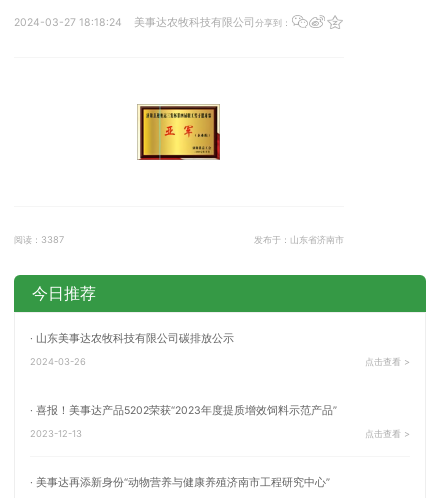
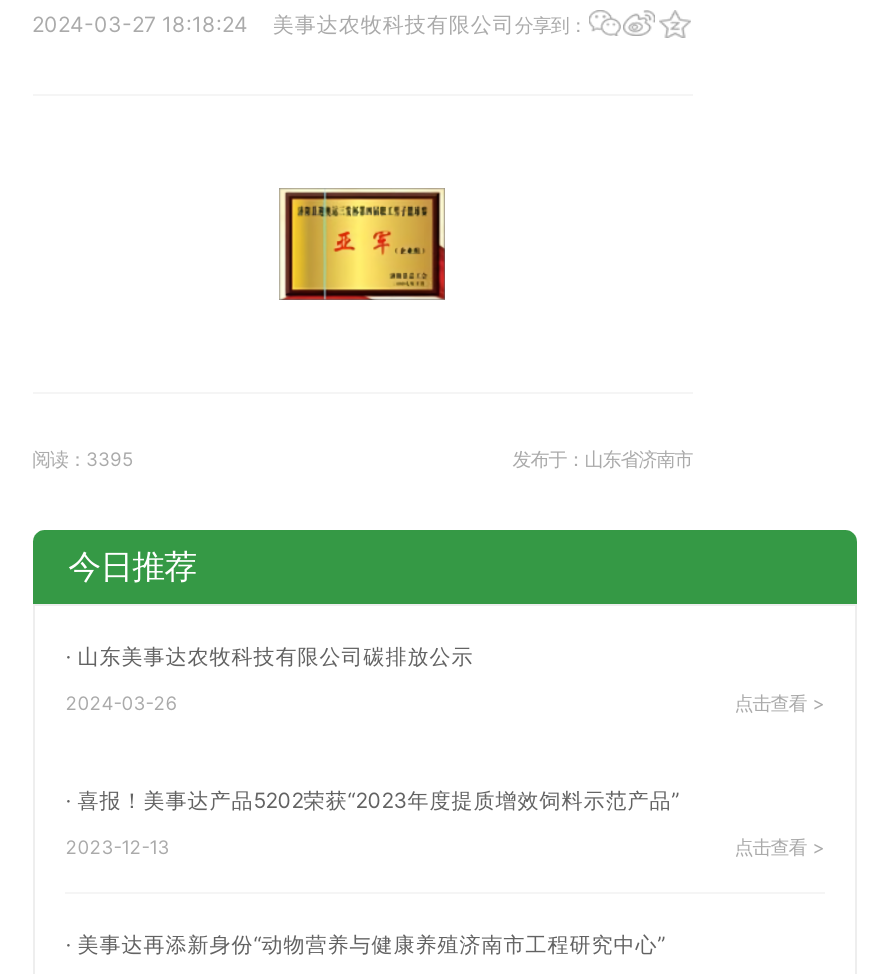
[13,234,63,245] 阅读：3387 -> [32,448,134,470] 阅读：3395

